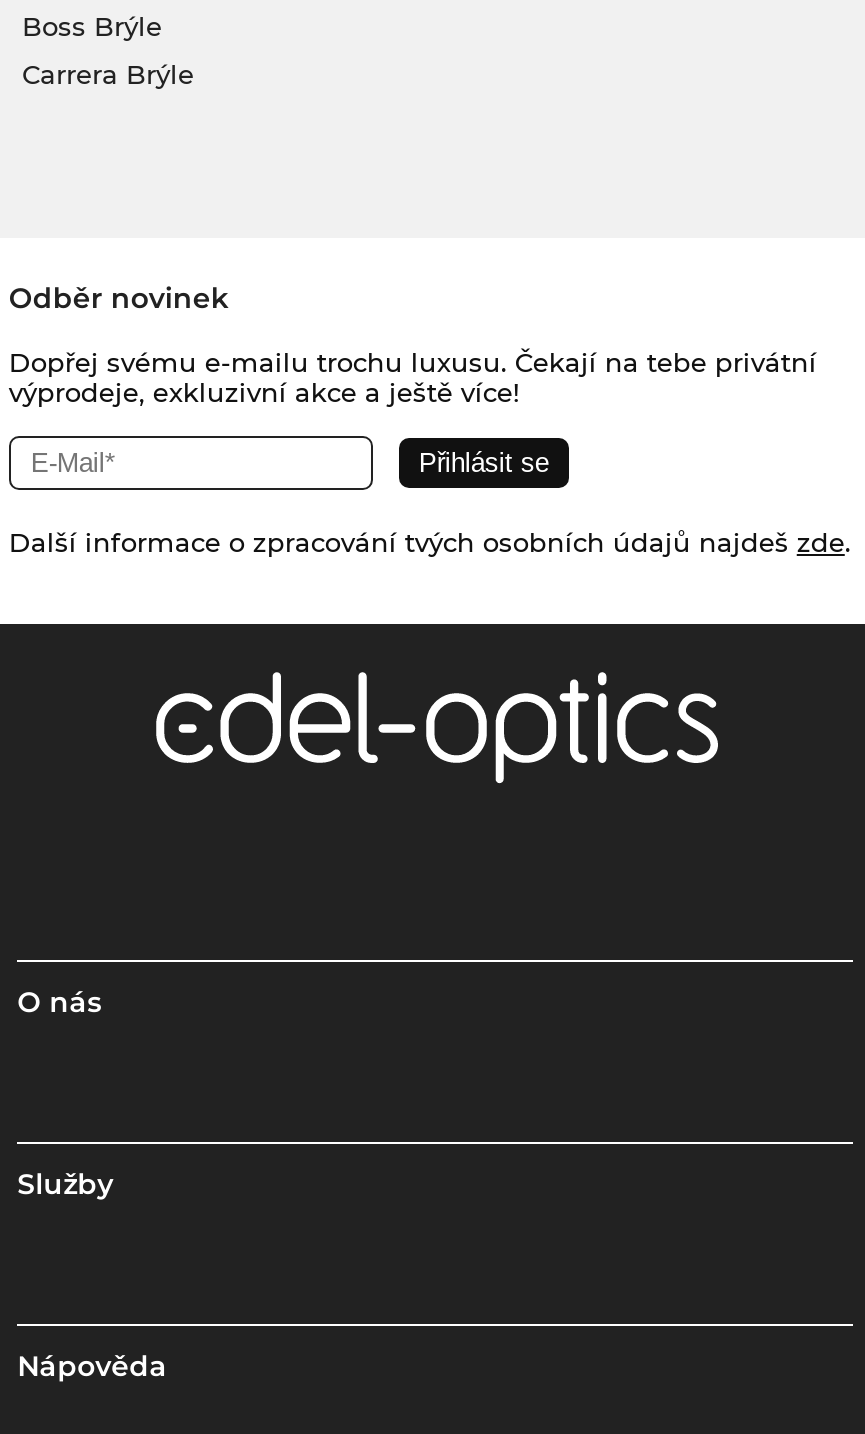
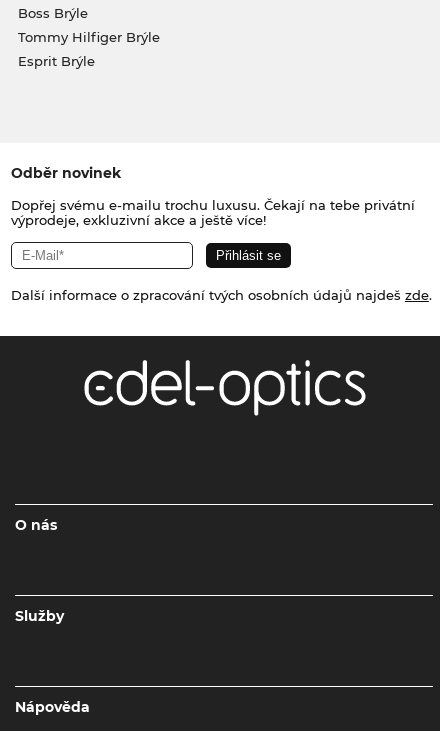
[22,57,194,89] Carrera Brýle -> [17,29,159,69] Tommy Hilfiger Brýle | Esprit Brýle

